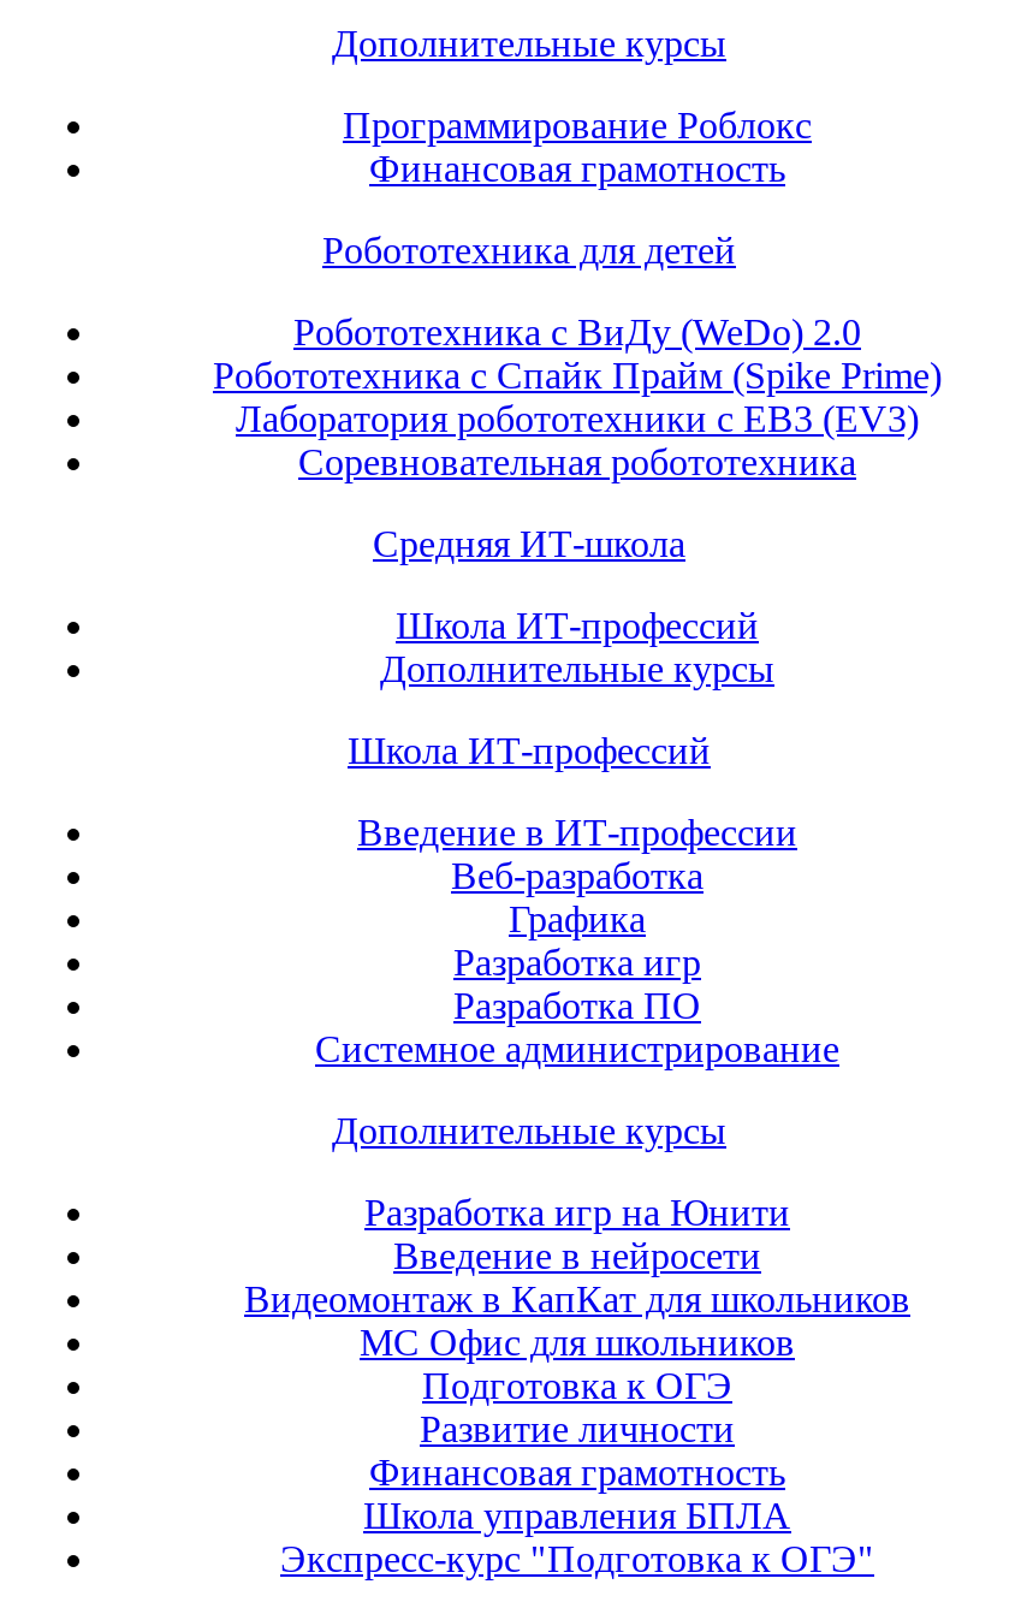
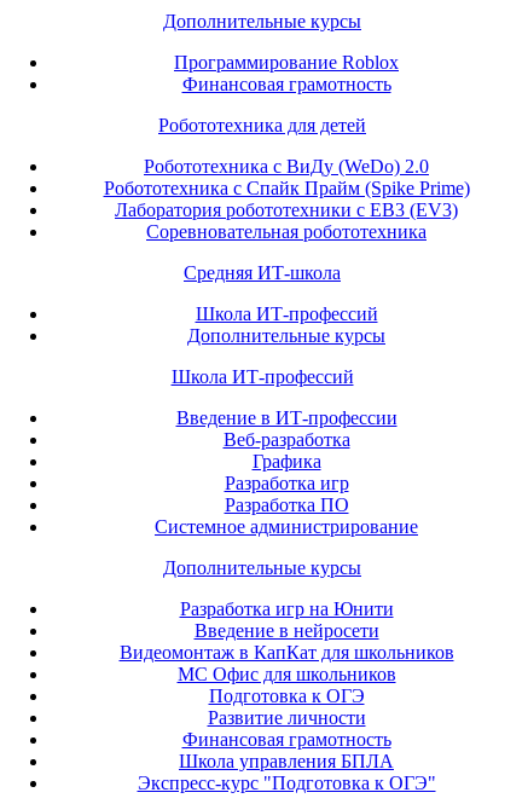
[343,104,812,145] Программирование Роблокс -> [174,52,399,72] Программирование Roblox

